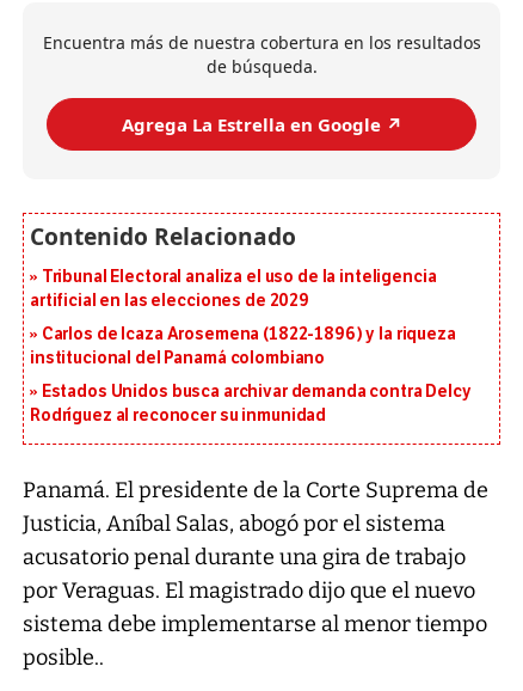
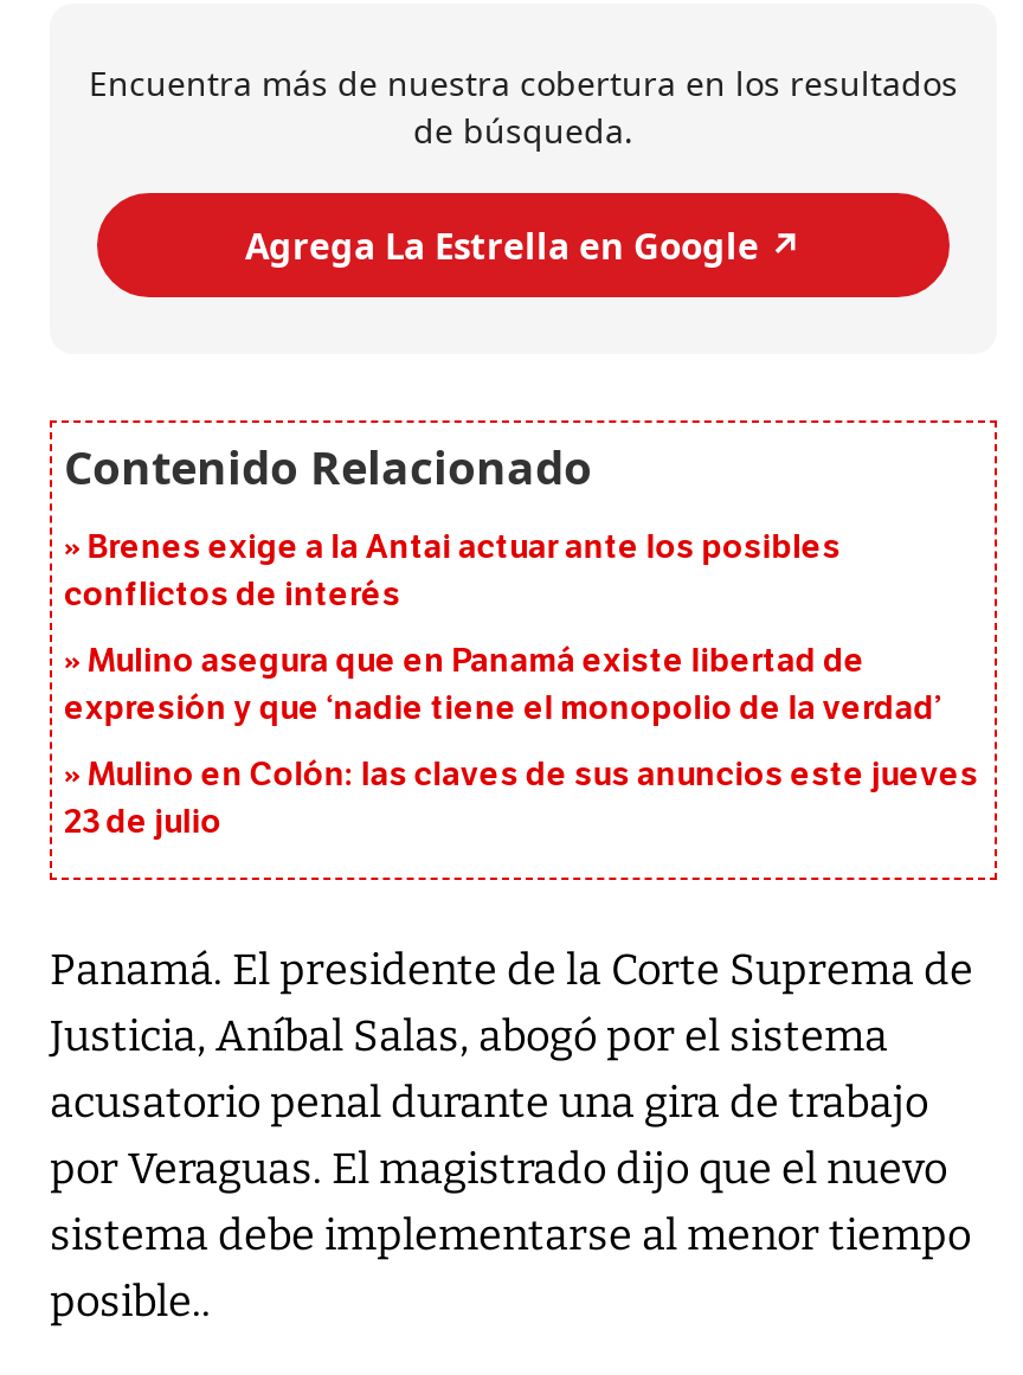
[30,267,436,311] Tribunal Electoral analiza el uso de la inteligencia | artificial en las elecciones de 2029 -> [64,528,841,616] Brenes exige a la Antai actuar ante los posibles | conflictos de interés
[30,325,456,369] Carlos de Icaza Arosemena (1822-1896) y la riqueza | institucional del Panamá colombiano -> [64,642,941,730] Mulino asegura que en Panamá existe libertad de | expresión y que ‘nadie tiene el monopolio de la verdad’
[30,382,471,426] Estados Unidos busca archivar demanda contra Delcy | Rodríguez al reconocer su inmunidad -> [64,756,978,843] Mulino en Colón: las claves de sus anuncios este jueves | 23 de julio

